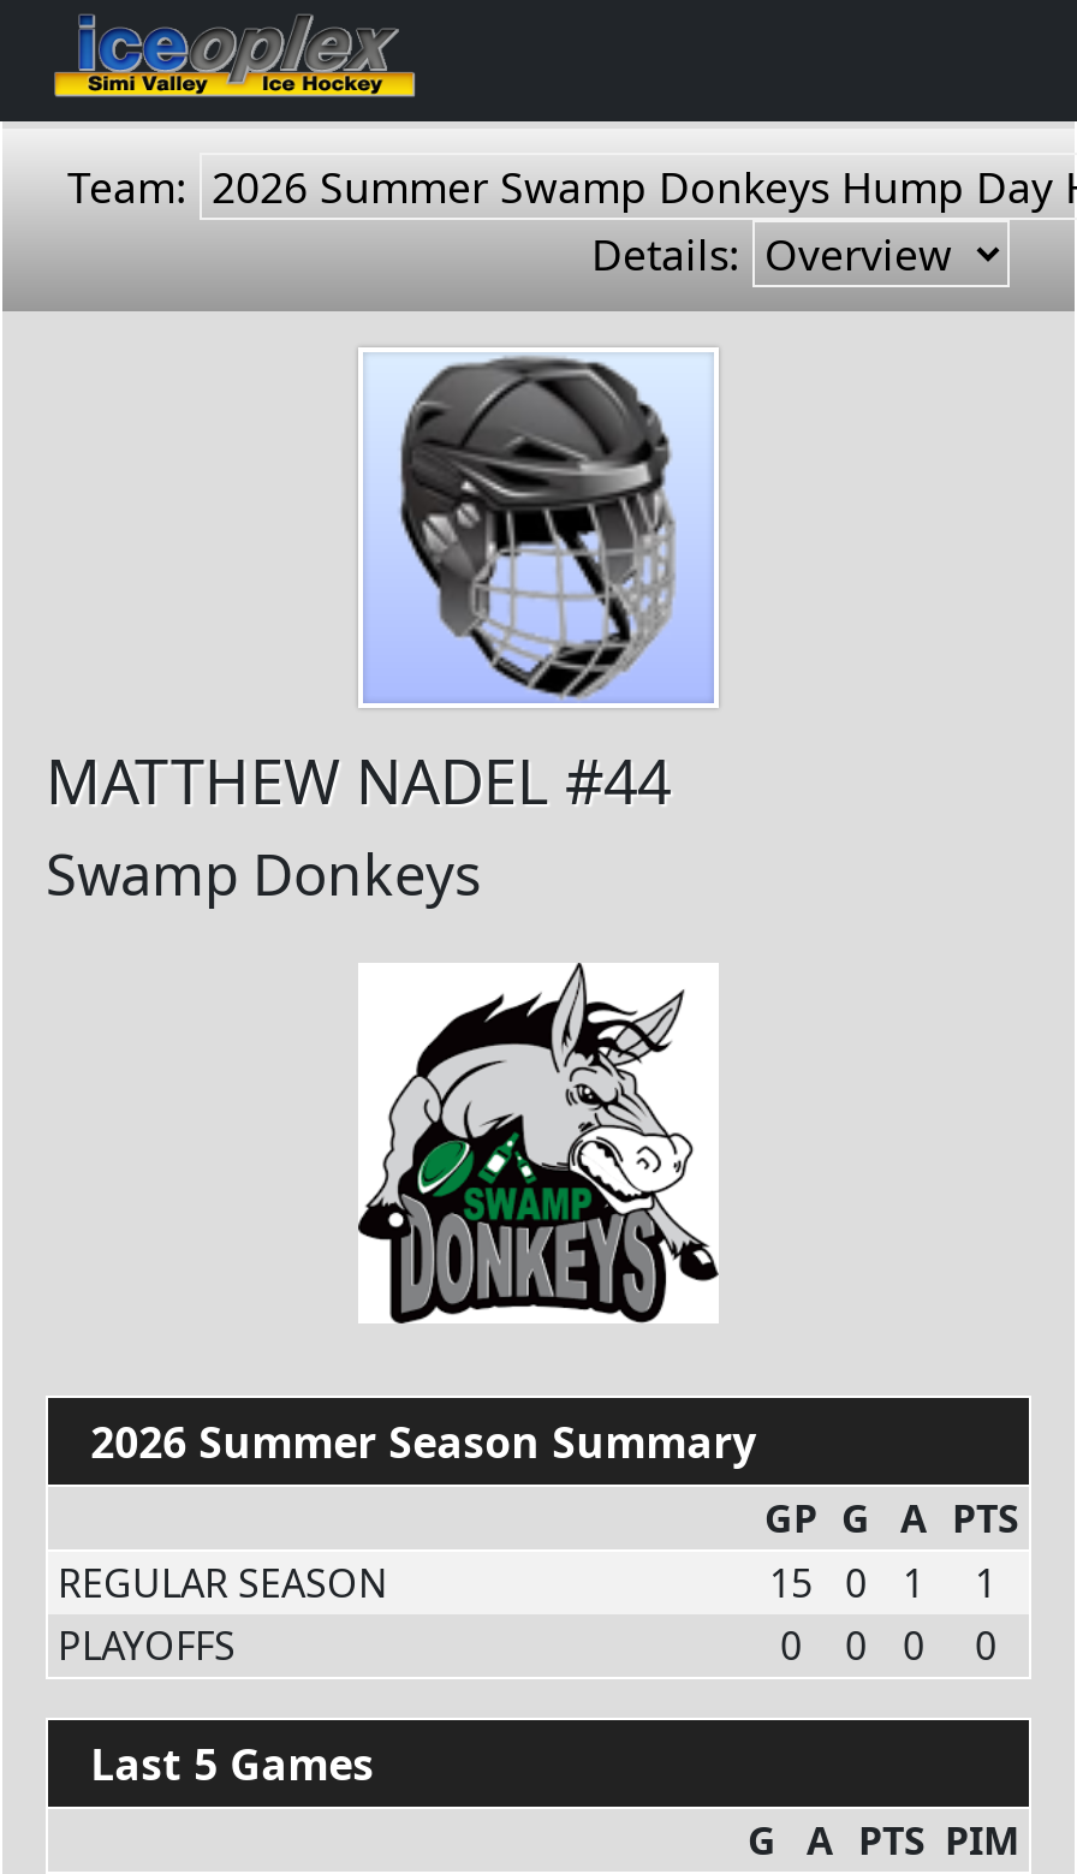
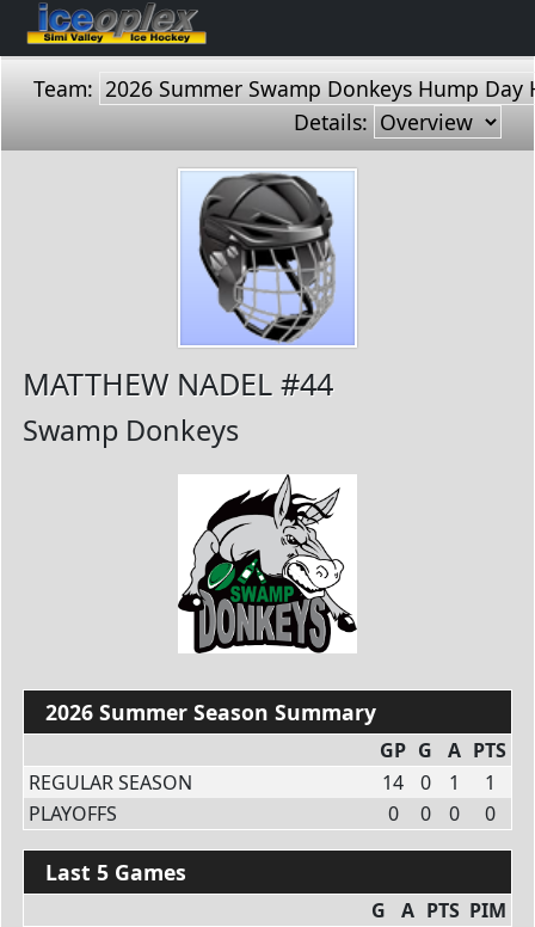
[769,1557,996,1610] 15 0 1 1 -> [382,769,495,796] 14 0 1 1

